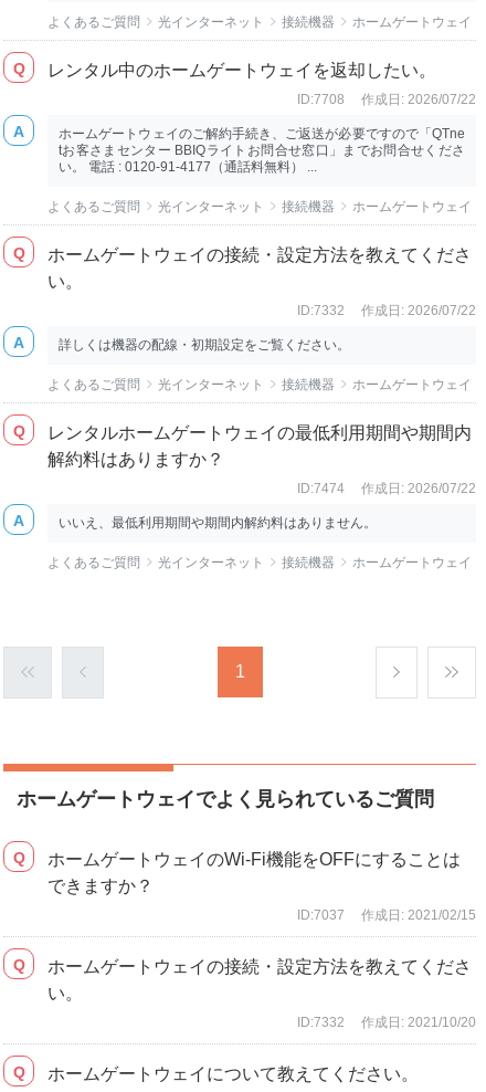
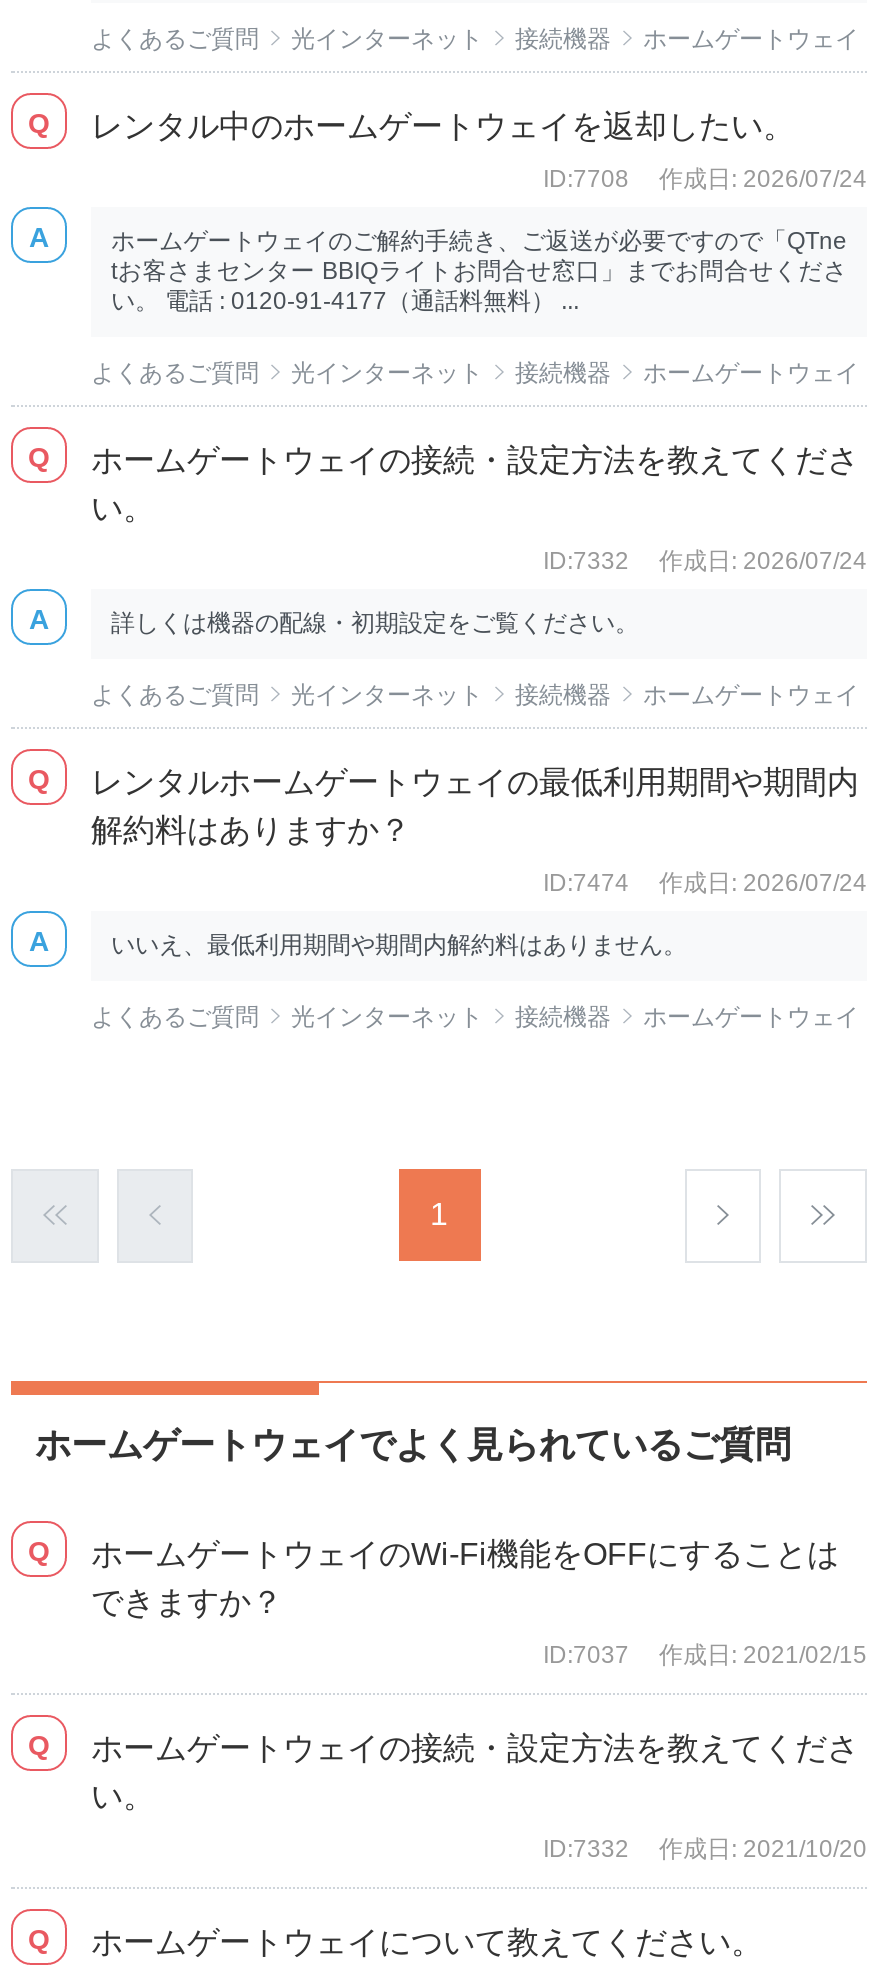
[297,92,476,107] ID:7708 作成日: 2026/07/22 -> [543,165,867,193] ID:7708 作成日: 2026/07/24
[297,303,476,318] ID:7332 作成日: 2026/07/22 -> [543,547,867,575] ID:7332 作成日: 2026/07/24
[297,481,476,496] ID:7474 作成日: 2026/07/22 -> [543,869,867,897] ID:7474 作成日: 2026/07/24

